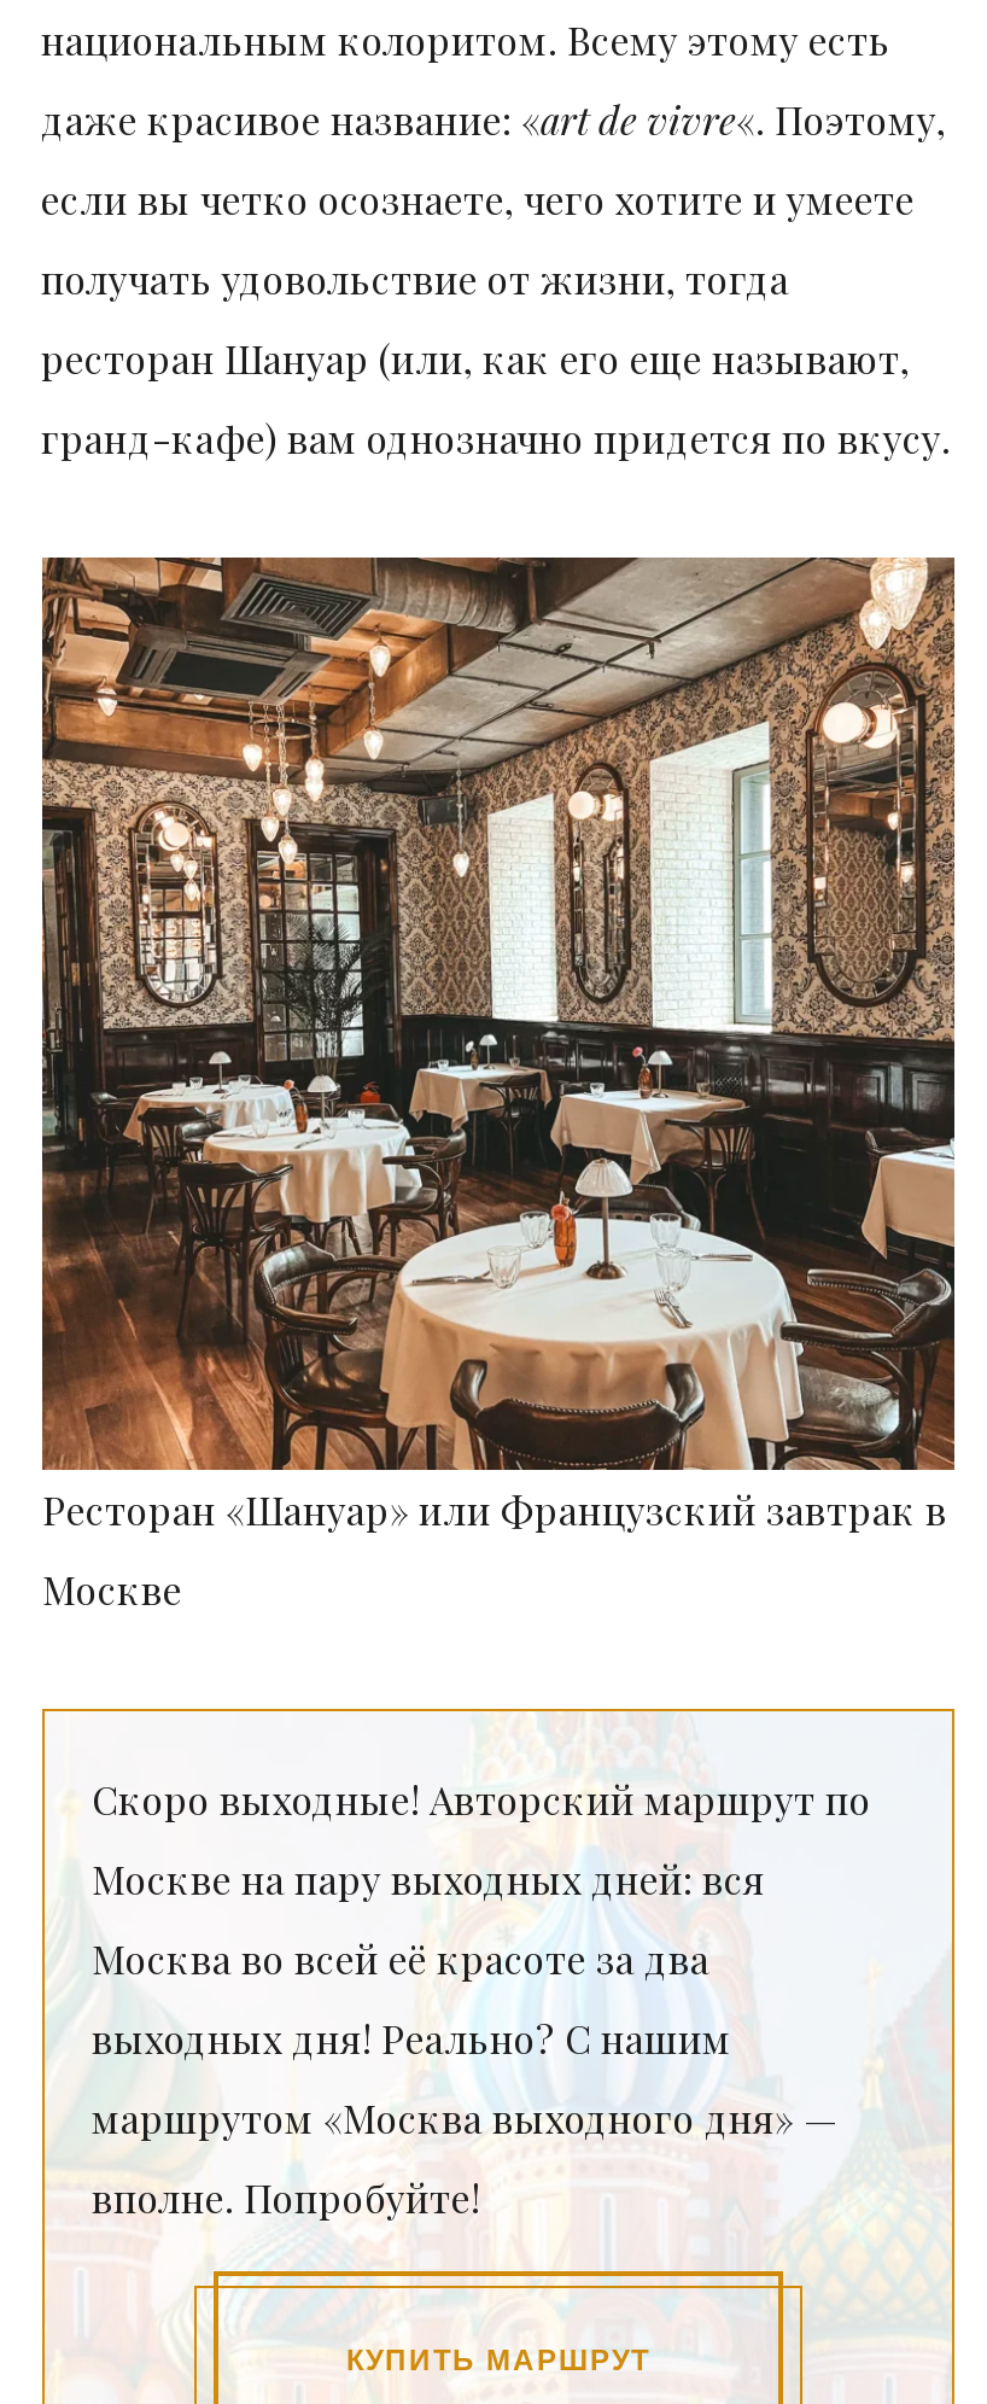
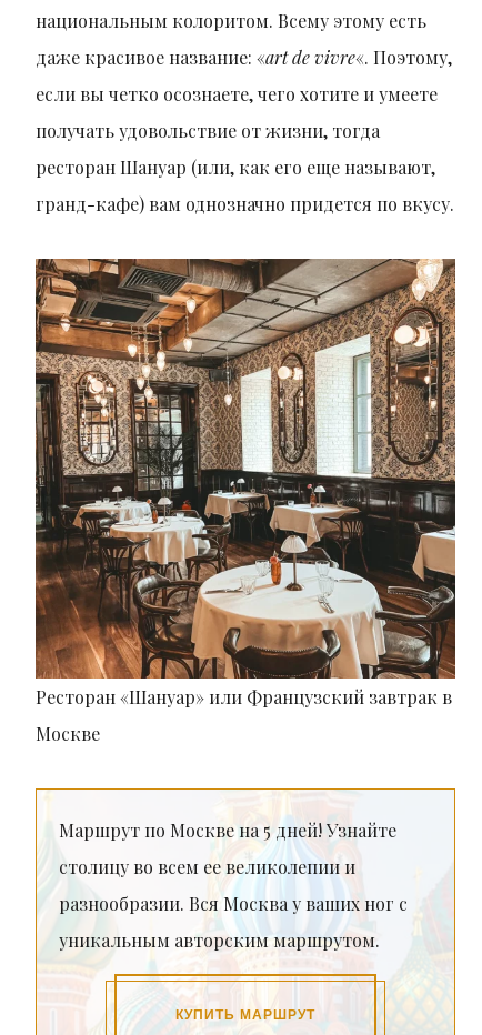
[92,1775,871,2224] Скоро выходные! Авторский маршрут по | Москве на пару выходных дней: вся | Москва во всей её красоте за два | выходных дня! Реально? С нашим | маршрутом «Москва выходного дня» — | вполне. Попробуйте! -> [58,819,407,952] Маршрут по Москве на 5 дней! Узнайте | столицу во всем ее великолепии и | разнообразии. Вся Москва у ваших ног с | уникальным авторским маршрутом.

